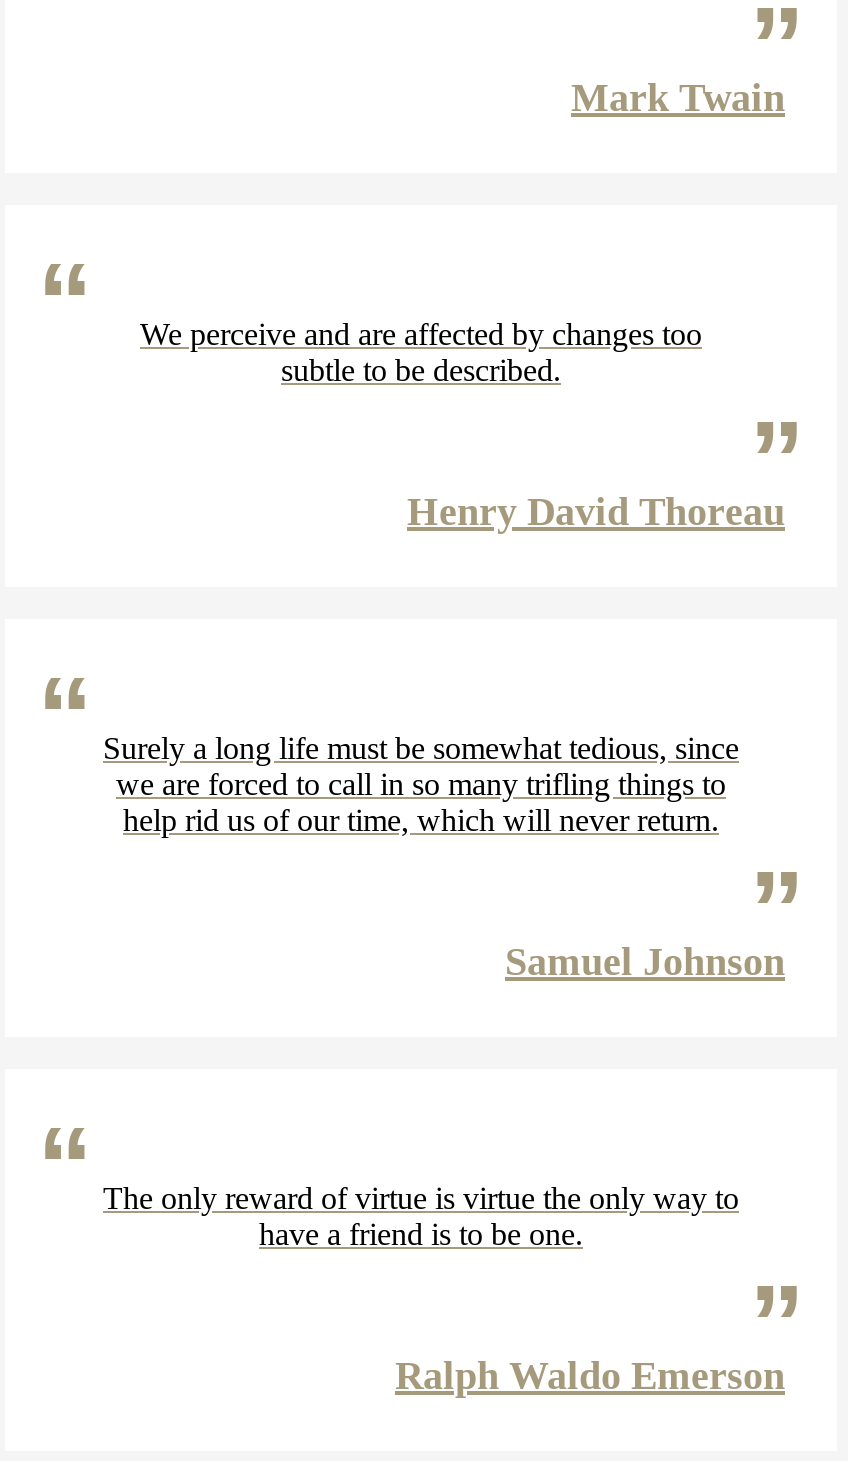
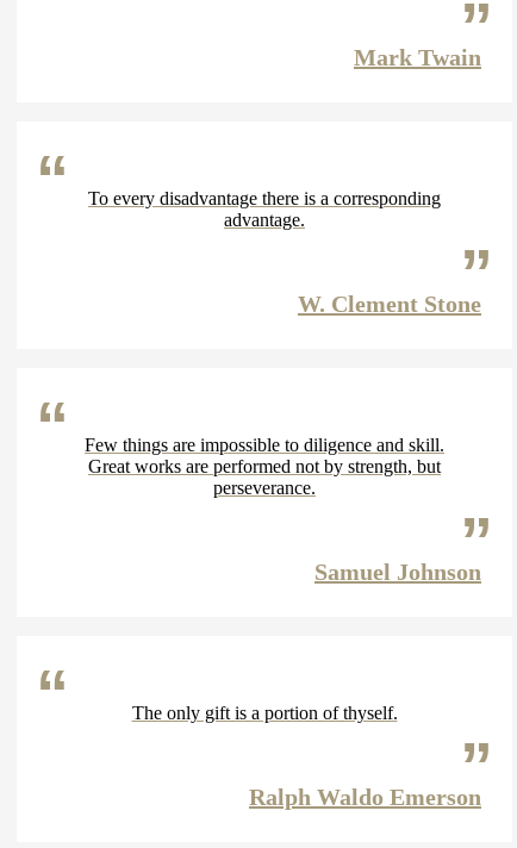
[140,317,702,387] We perceive and are affected by changes too | subtle to be described. -> [88,188,441,230] To every disadvantage there is a corresponding | advantage.
[407,489,785,533] Henry David Thoreau -> [298,291,481,317] W. Clement Stone
[103,731,739,837] Surely a long life must be somewhat tedious, since | we are forced to call in so many trifling things to | help rid us of our time, which will never return. -> [85,435,444,498] Few things are impossible to diligence and skill. | Great works are performed not by strength, but | perseverance.
[103,1181,739,1251] The only reward of virtue is virtue the only way to | have a friend is to be one. -> [132,703,397,723] The only gift is a portion of thyself.

